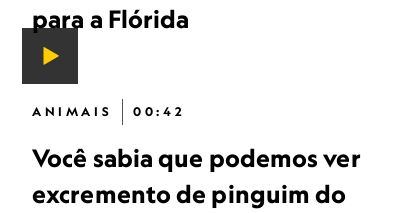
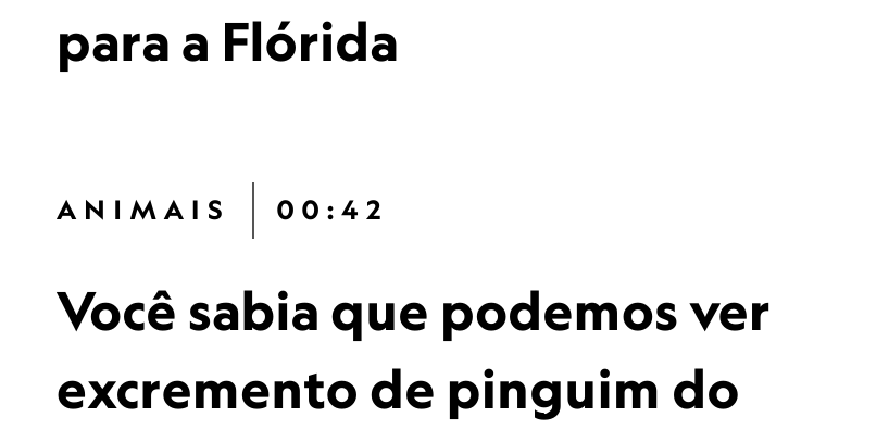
[21,27,79,85] [image] -> none

